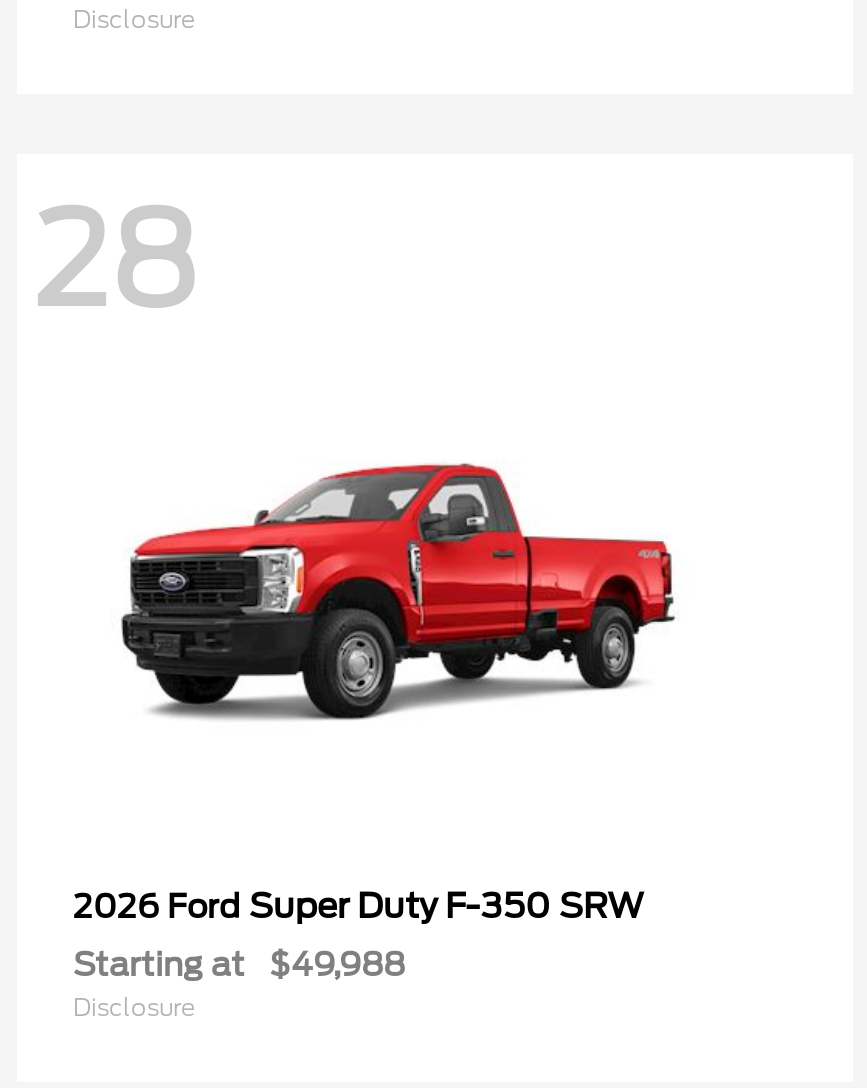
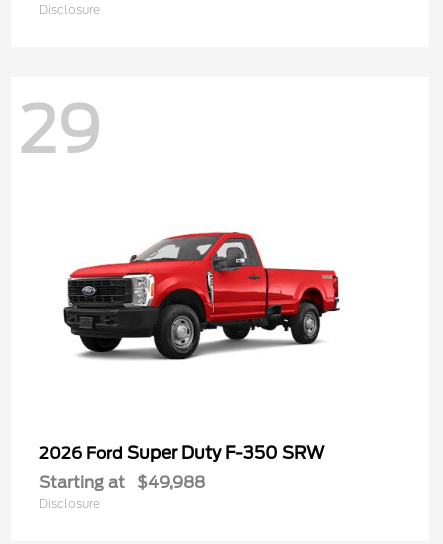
[33,183,197,335] 28 -> [19,92,101,168] 29

